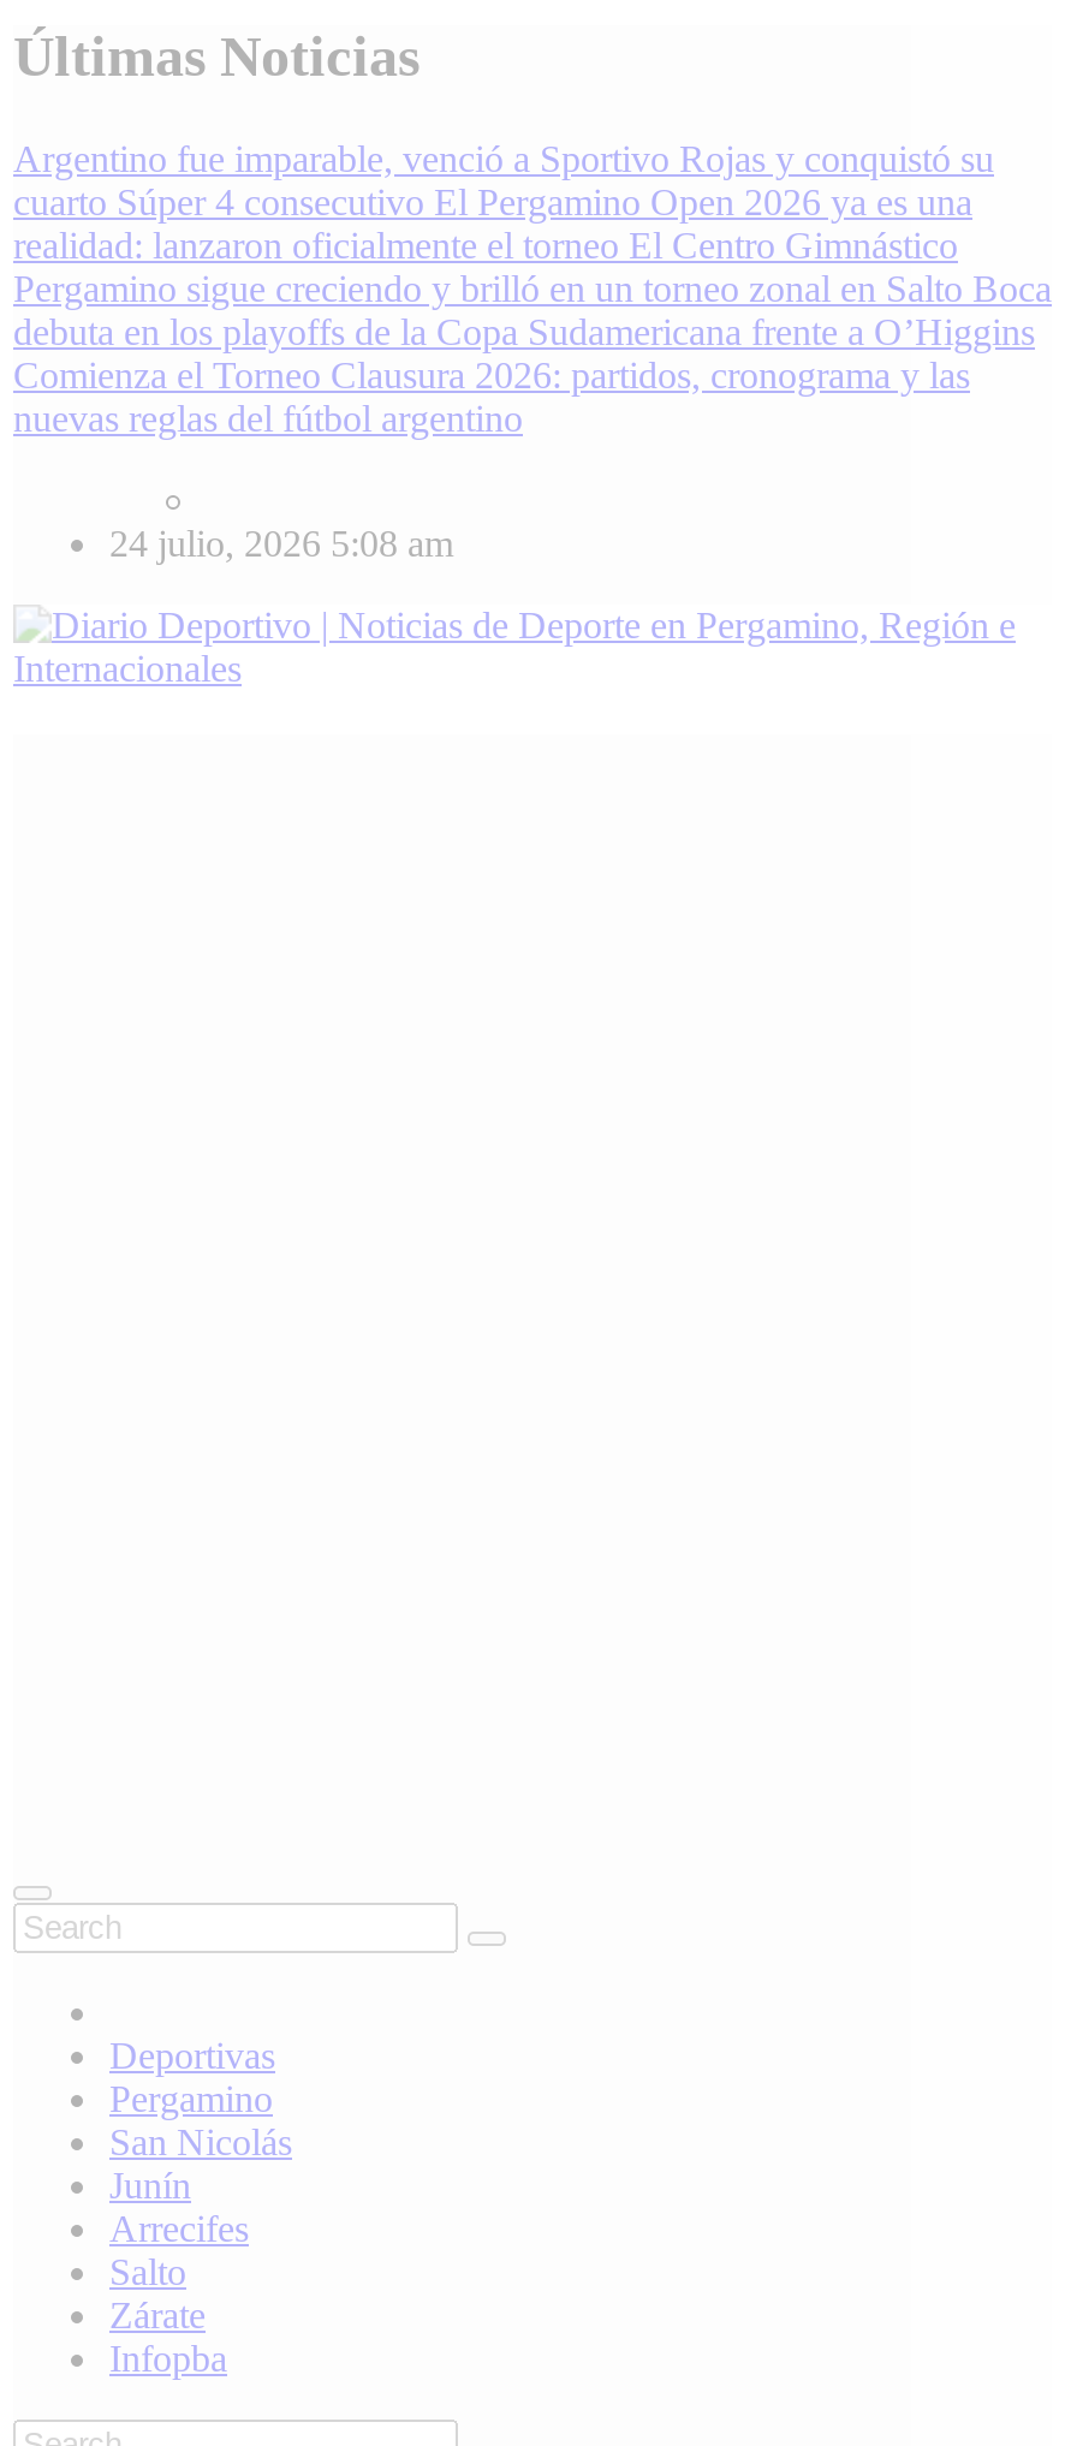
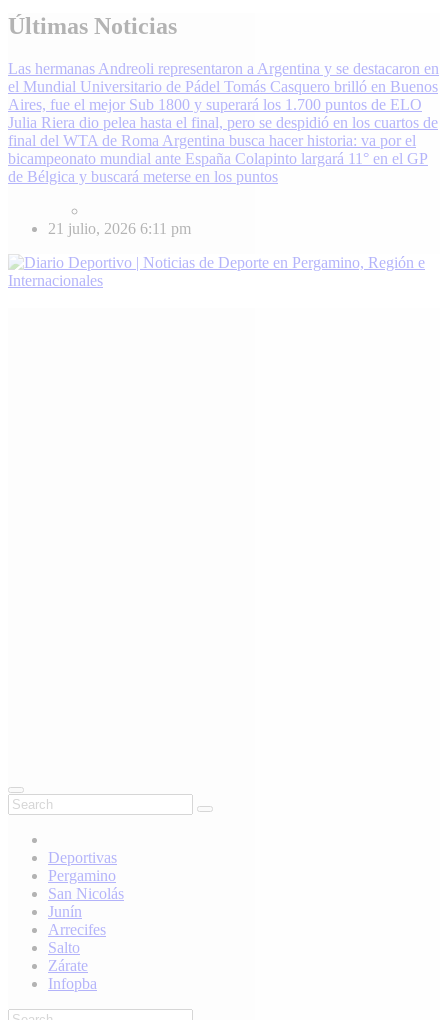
[13,138,1052,438] Argentino fue imparable, venció a Sportivo Rojas y conquistó su | cuarto Súper 4 consecutivo El Pergamino Open 2026 ya es una | realidad: lanzaron oficialmente el torneo El Centro Gimnástico | Pergamino sigue creciendo y brilló en un torneo zonal en Salto Boca | debuta en los playoffs de la Copa Sudamericana frente a O’Higgins | Comienza el Torneo Clausura 2026: partidos, cronograma y las | nuevas reglas del fútbol argentino -> [8,60,439,185] Las hermanas Andreoli representaron a Argentina y se destacaron en | el Mundial Universitario de Pádel Tomás Casquero brilló en Buenos | Aires, fue el mejor Sub 1800 y superará los 1.700 puntos de ELO | Julia Riera dio pelea hasta el final, pero se despidió en los cuartos de | final del WTA de Roma Argentina busca hacer historia: va por el | bicampeonato mundial ante España Colapinto largará 11° en el GP | de Bélgica y buscará meterse en los puntos
[109,522,453,563] 24 julio, 2026 5:08 am -> [48,220,191,237] 21 julio, 2026 6:11 pm

